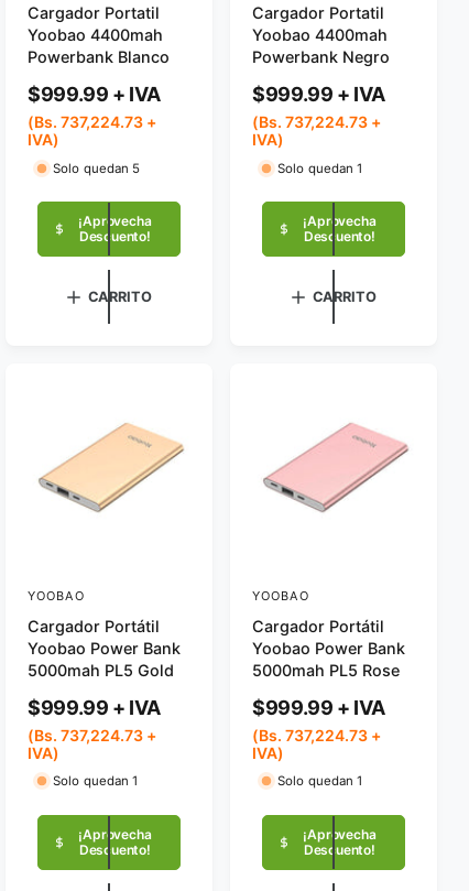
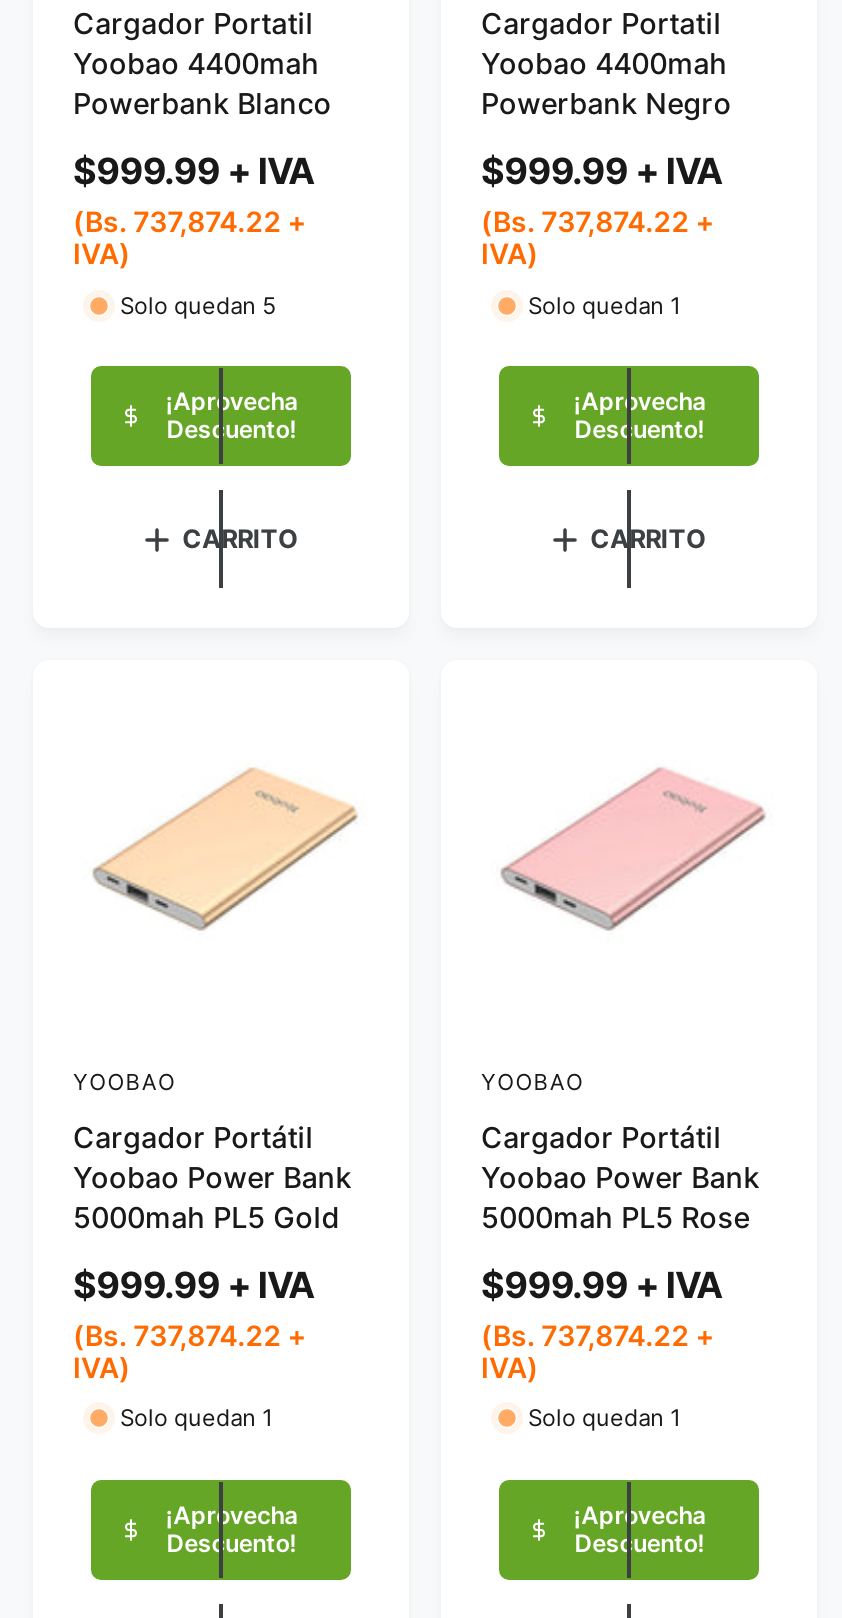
[28,113,157,132] (Bs. 737,224.73 + -> [73,205,306,239] (Bs. 737,874.22 +
[252,113,381,132] (Bs. 737,224.73 + -> [481,205,714,239] (Bs. 737,874.22 +
[28,726,157,745] (Bs. 737,224.73 + -> [73,1318,306,1352] (Bs. 737,874.22 +
[252,726,381,745] (Bs. 737,224.73 + -> [481,1318,714,1352] (Bs. 737,874.22 +

